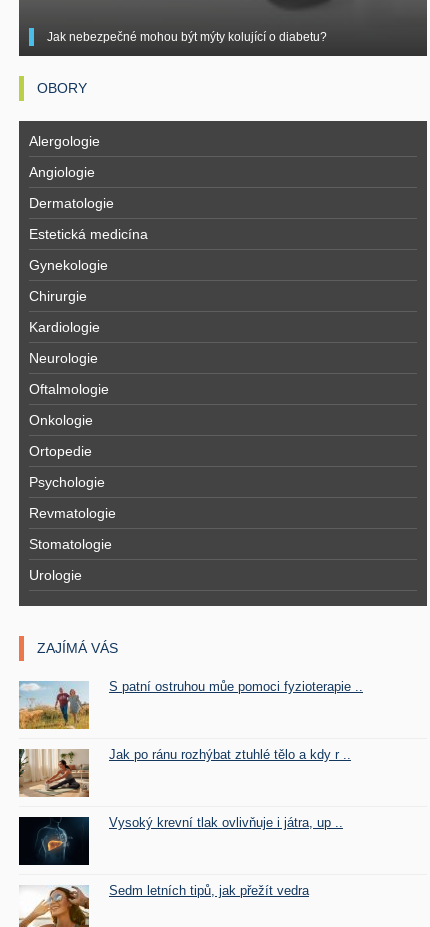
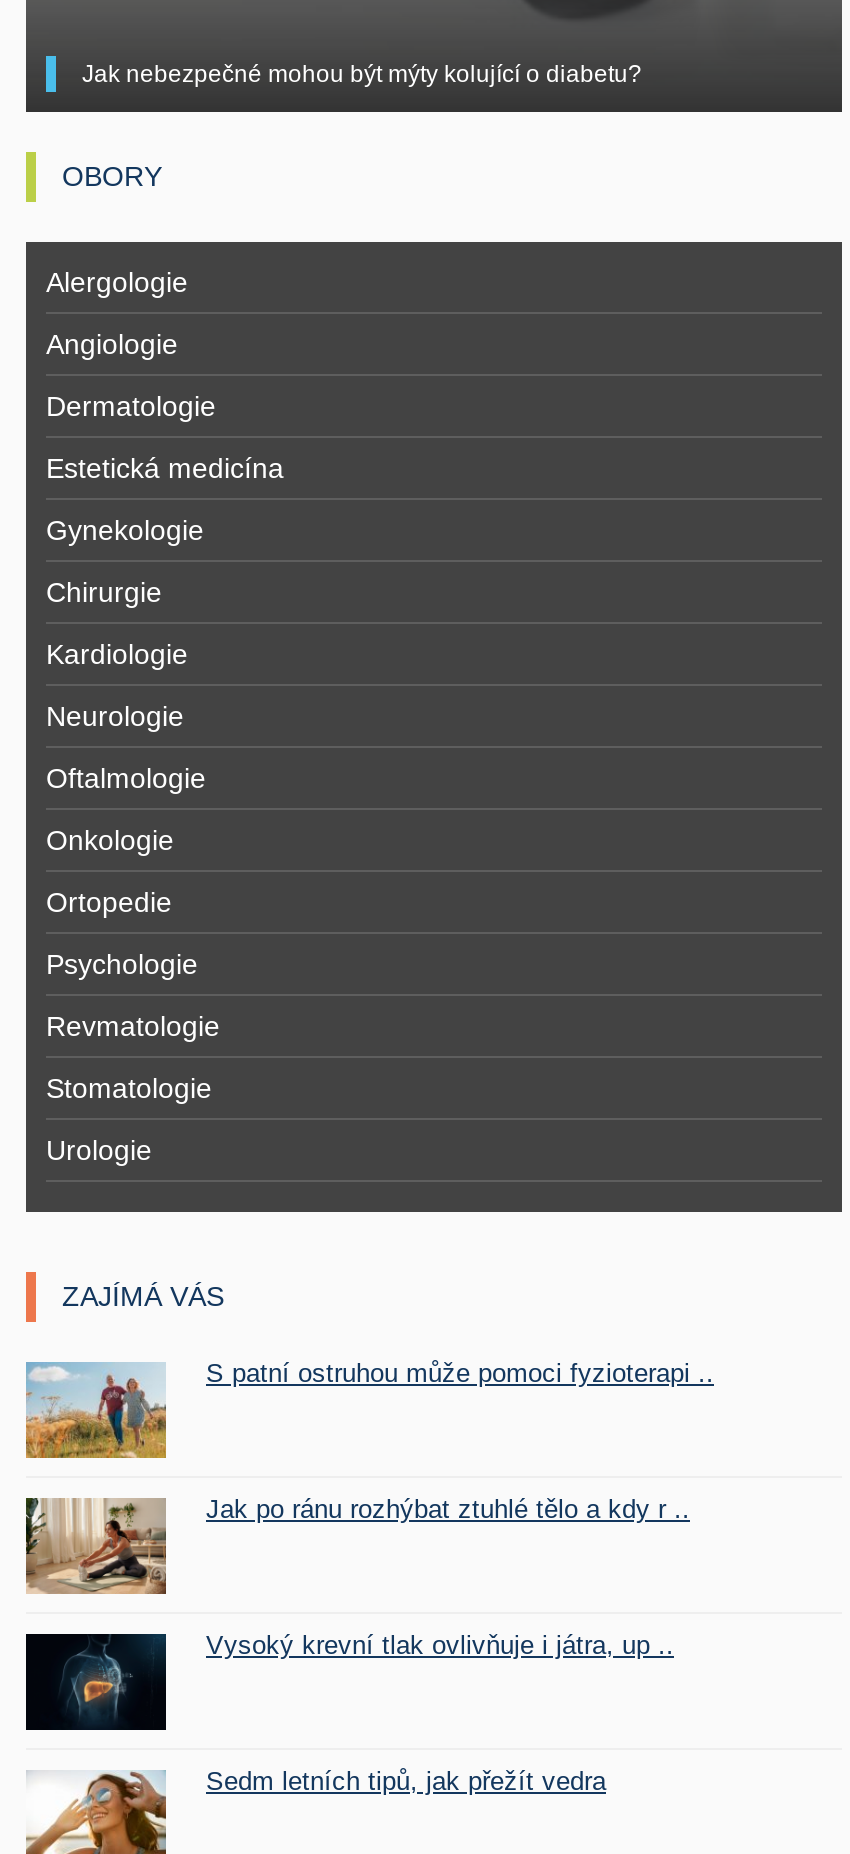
[109,679,363,694] S patní ostruhou můe pomoci fyzioterapie .. -> [206,1358,714,1388] S patní ostruhou může pomoci fyzioterapi ..

